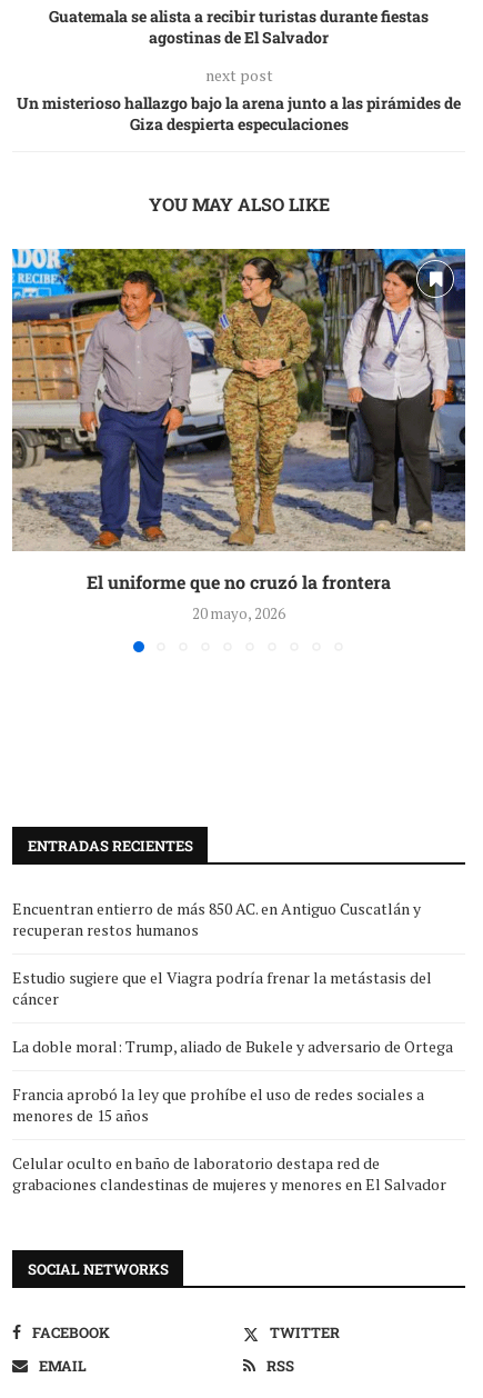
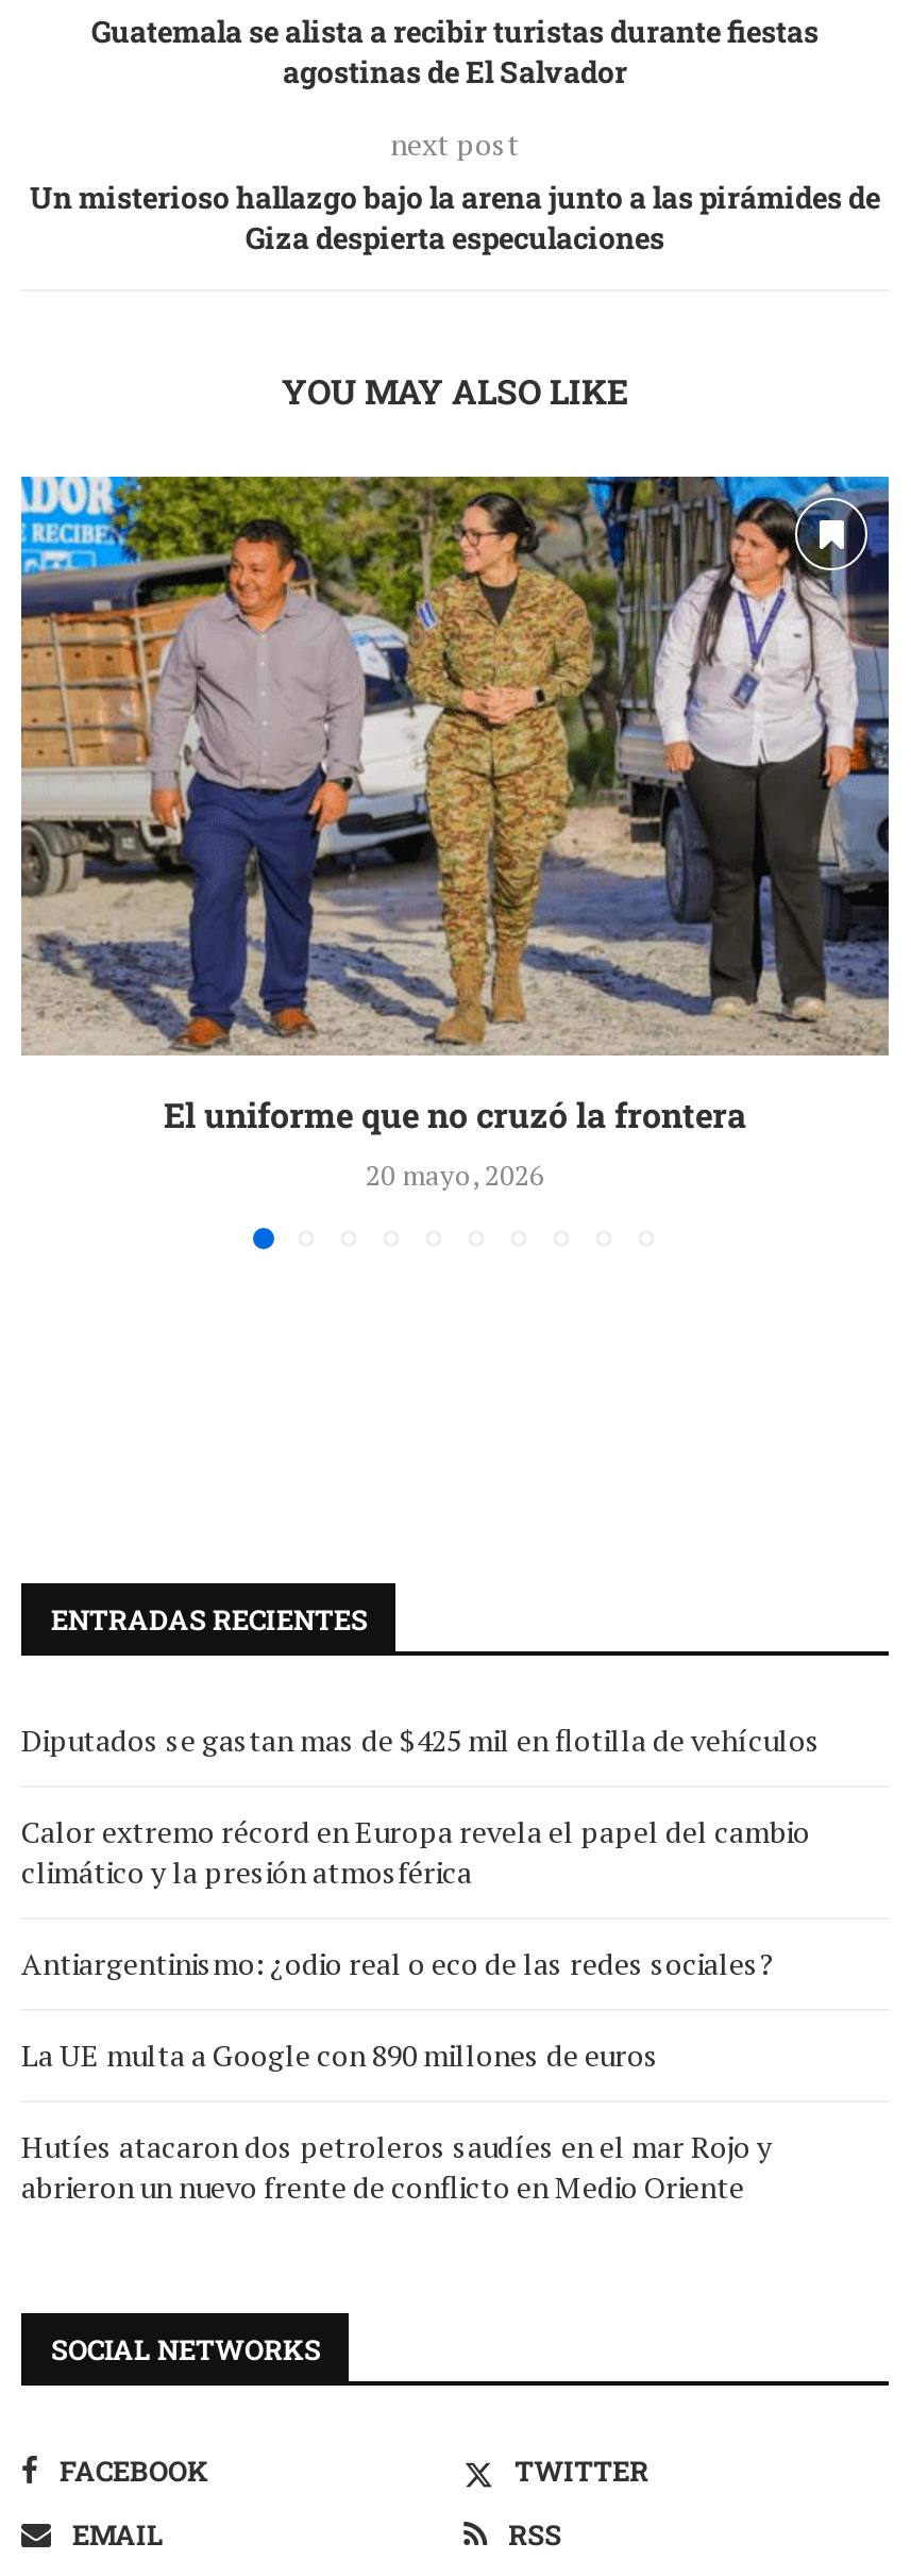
[12,898,421,940] Encuentran entierro de más 850 AC. en Antiguo Cuscatlán y | recuperan restos humanos -> [21,1719,821,1759] Diputados se gastan mas de $425 mil en flotilla de vehículos
[12,966,432,1009] Estudio sugiere que el Viagra podría frenar la metástasis del | cáncer -> [21,1810,810,1891] Calor extremo récord en Europa revela el papel del cambio | climático y la presión atmosférica
[12,1035,453,1057] La doble moral: Trump, aliado de Bukele y adversario de Ortega -> [21,1942,774,1983] Antiargentinismo: ¿odio real o eco de las redes sociales?
[12,1083,424,1125] Francia aprobó la ley que prohíbe el uso de redes sociales a | menores de 15 años -> [21,2034,659,2074] La UE multa a Google con 890 millones de euros
[12,1152,446,1194] Celular oculto en baño de laboratorio destapa red de | grabaciones clandestinas de mujeres y menores en El Salvador -> [21,2125,772,2206] Hutíes atacaron dos petroleros saudíes en el mar Rojo y | abrieron un nuevo frente de conflicto en Medio Oriente

